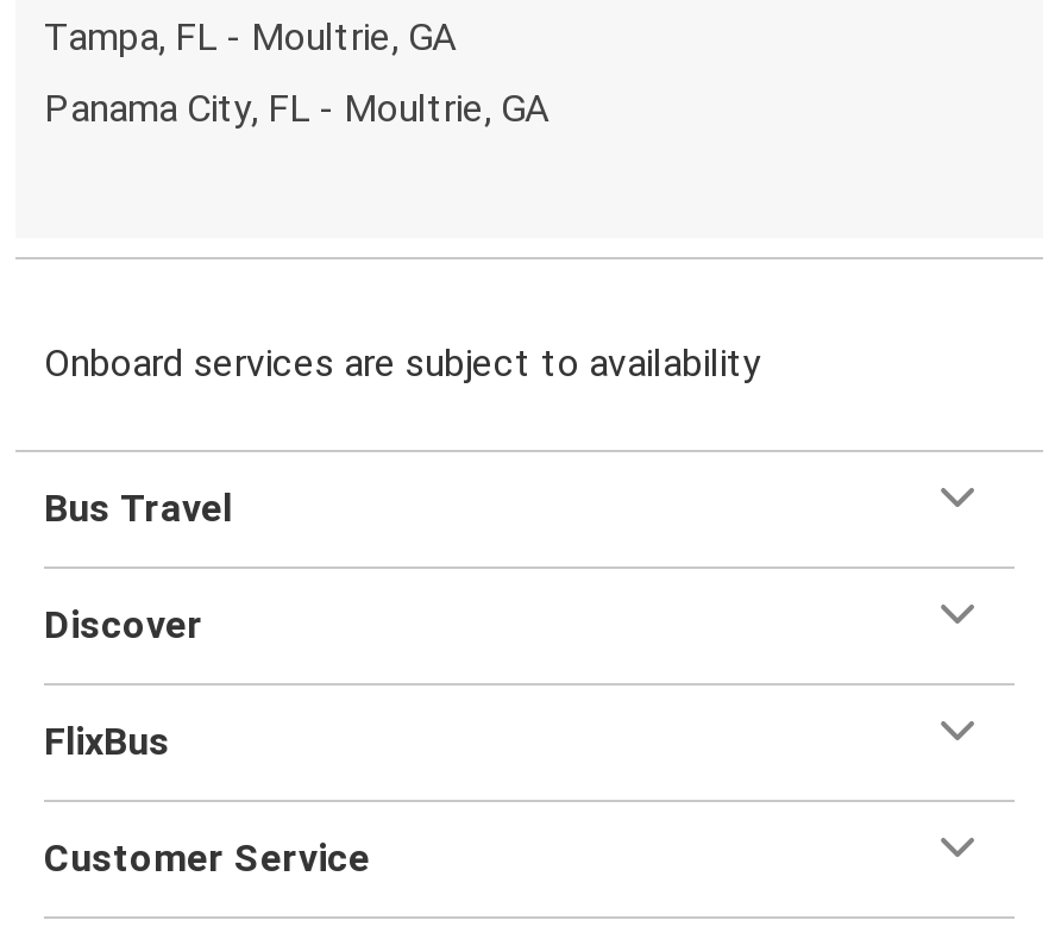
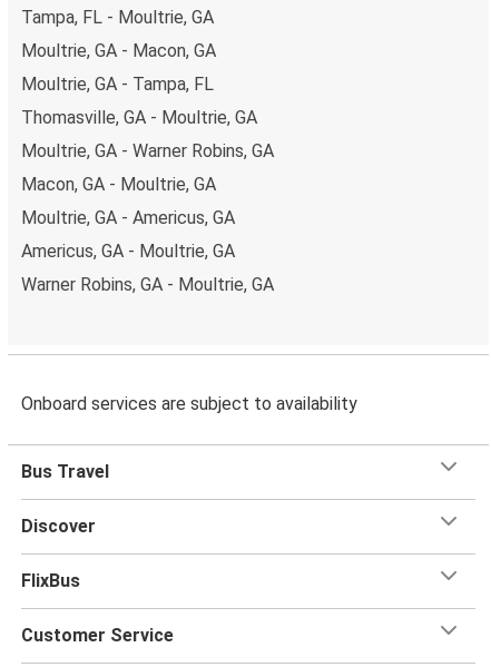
[44,86,548,131] Panama City, FL - Moultrie, GA -> [21,40,274,295] Moultrie, GA - Macon, GA | Moultrie, GA - Tampa, FL | Thomasville, GA - Moultrie, GA | Moultrie, GA - Warner Robins, GA | Macon, GA - Moultrie, GA | Moultrie, GA - Americus, GA | Americus, GA - Moultrie, GA | Warner Robins, GA - Moultrie, GA

